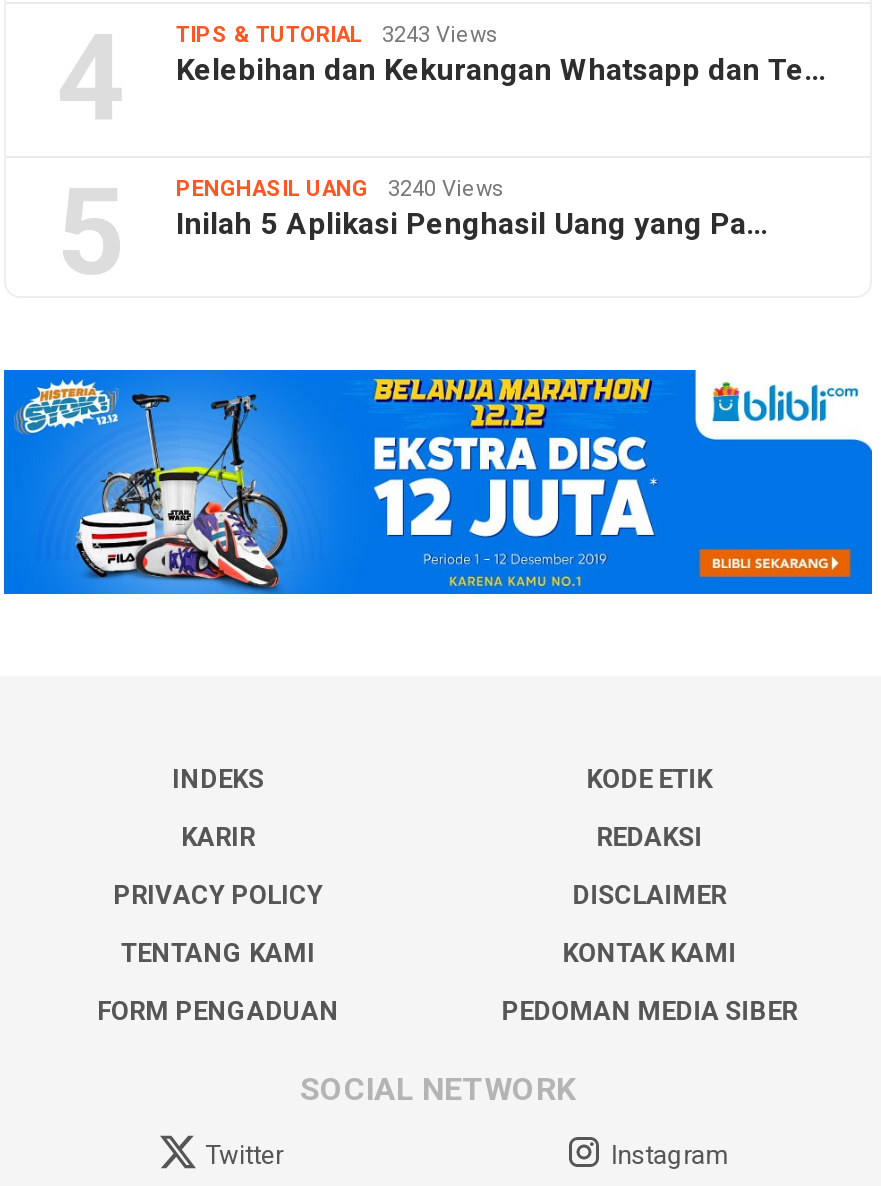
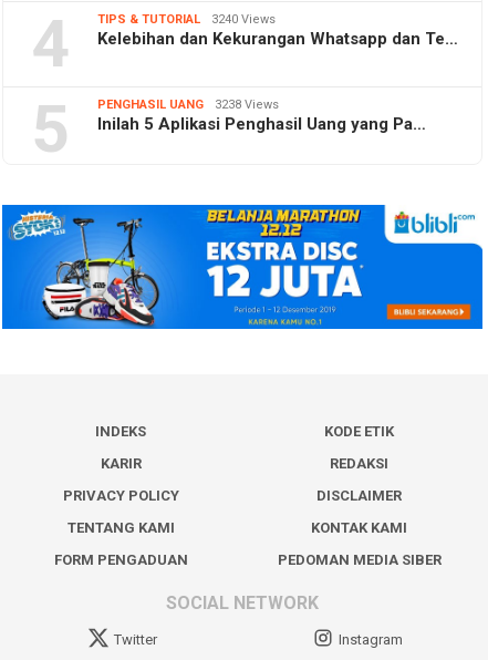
[176,22,498,48] TIPS & TUTORIAL 3243 Views -> [97,12,276,27] TIPS & TUTORIAL 3240 Views
[176,176,504,202] PENGHASIL UANG 3240 Views -> [97,97,279,112] PENGHASIL UANG 3238 Views

